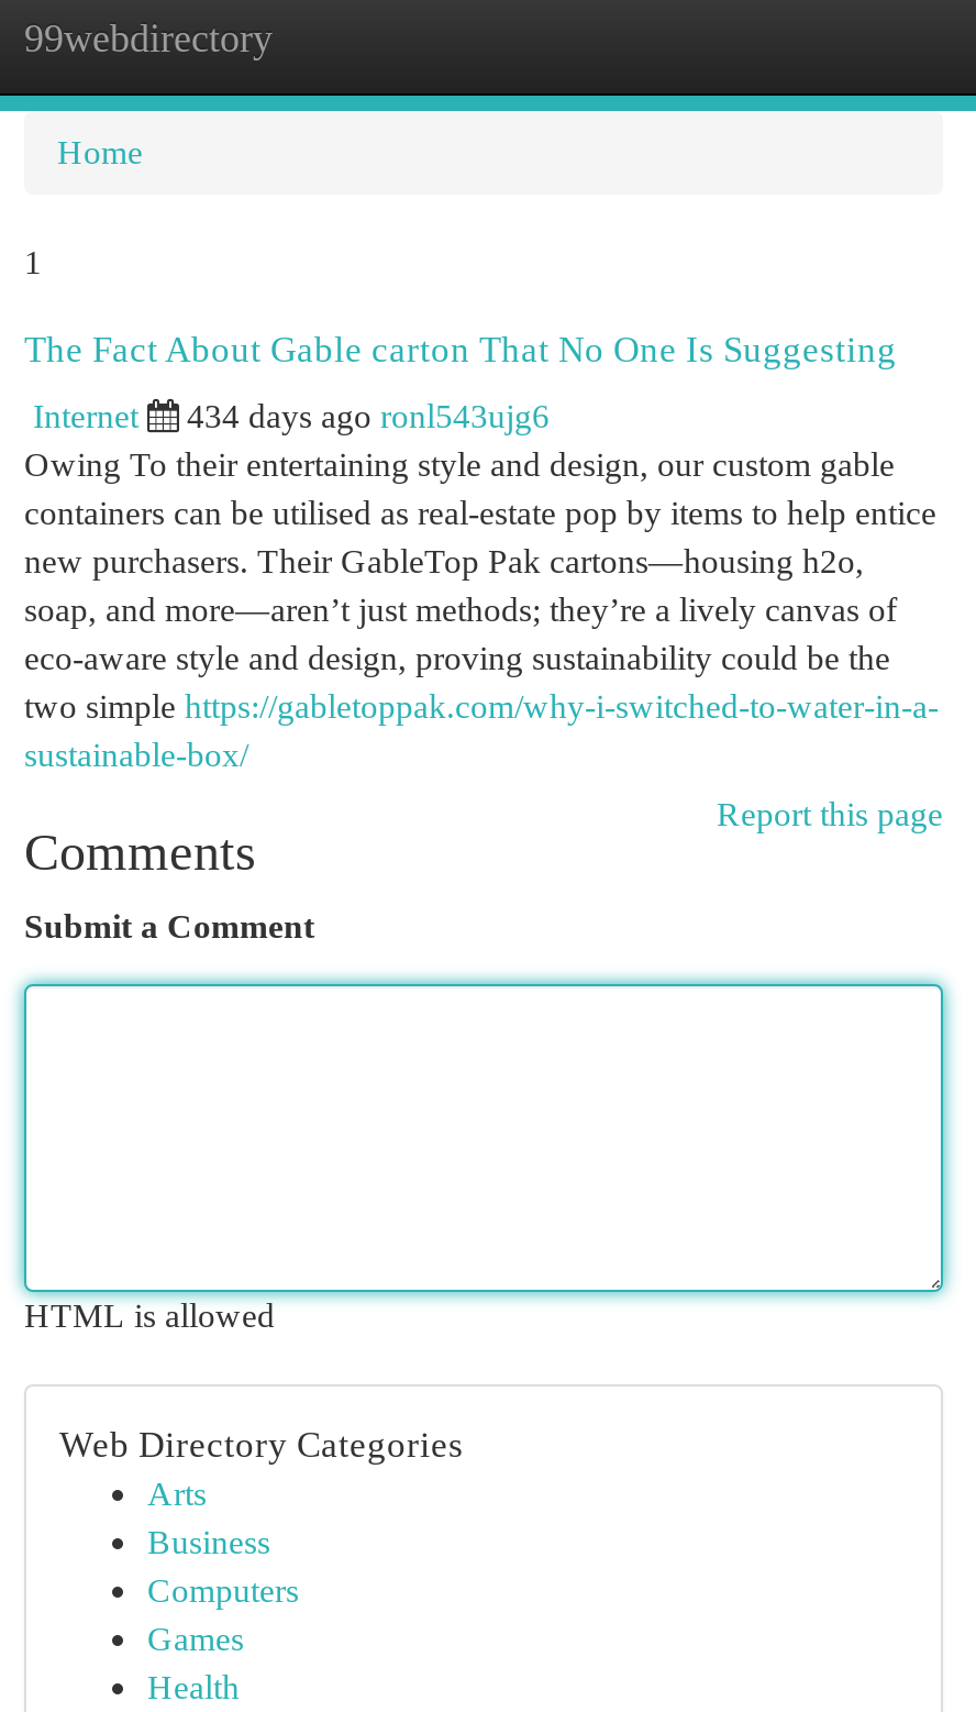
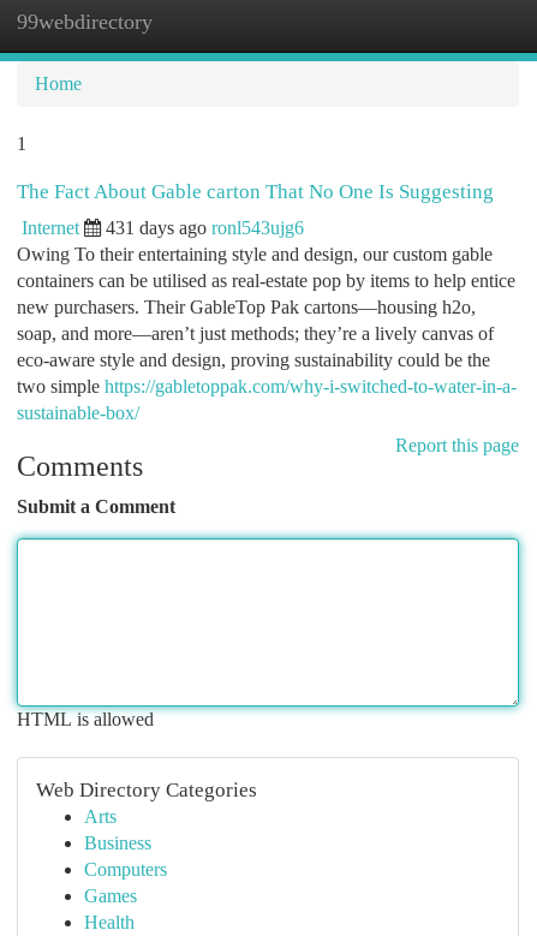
[187,397,550,434] 434 days ago ronl543ujg6 -> [106,217,304,238] 431 days ago ronl543ujg6

